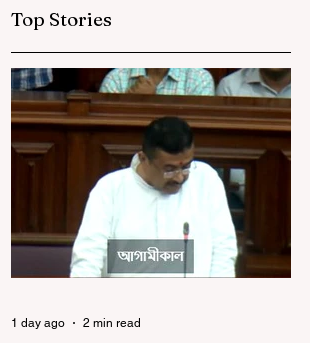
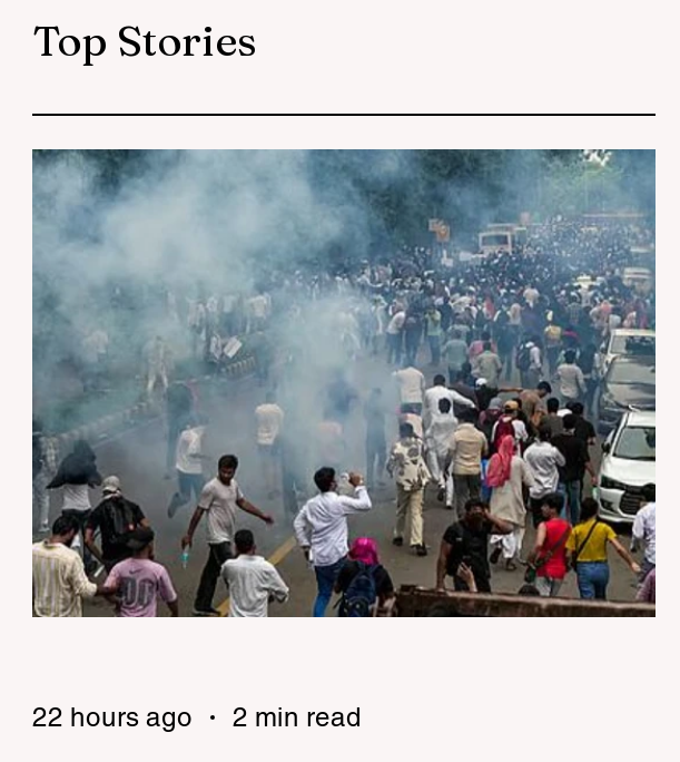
[10,67,292,330] [image] | 1 day ago 2 min read -> [30,147,658,734] [image] | 22 hours ago 2 min read

